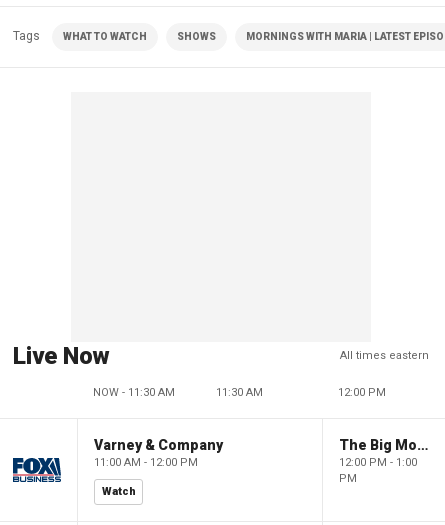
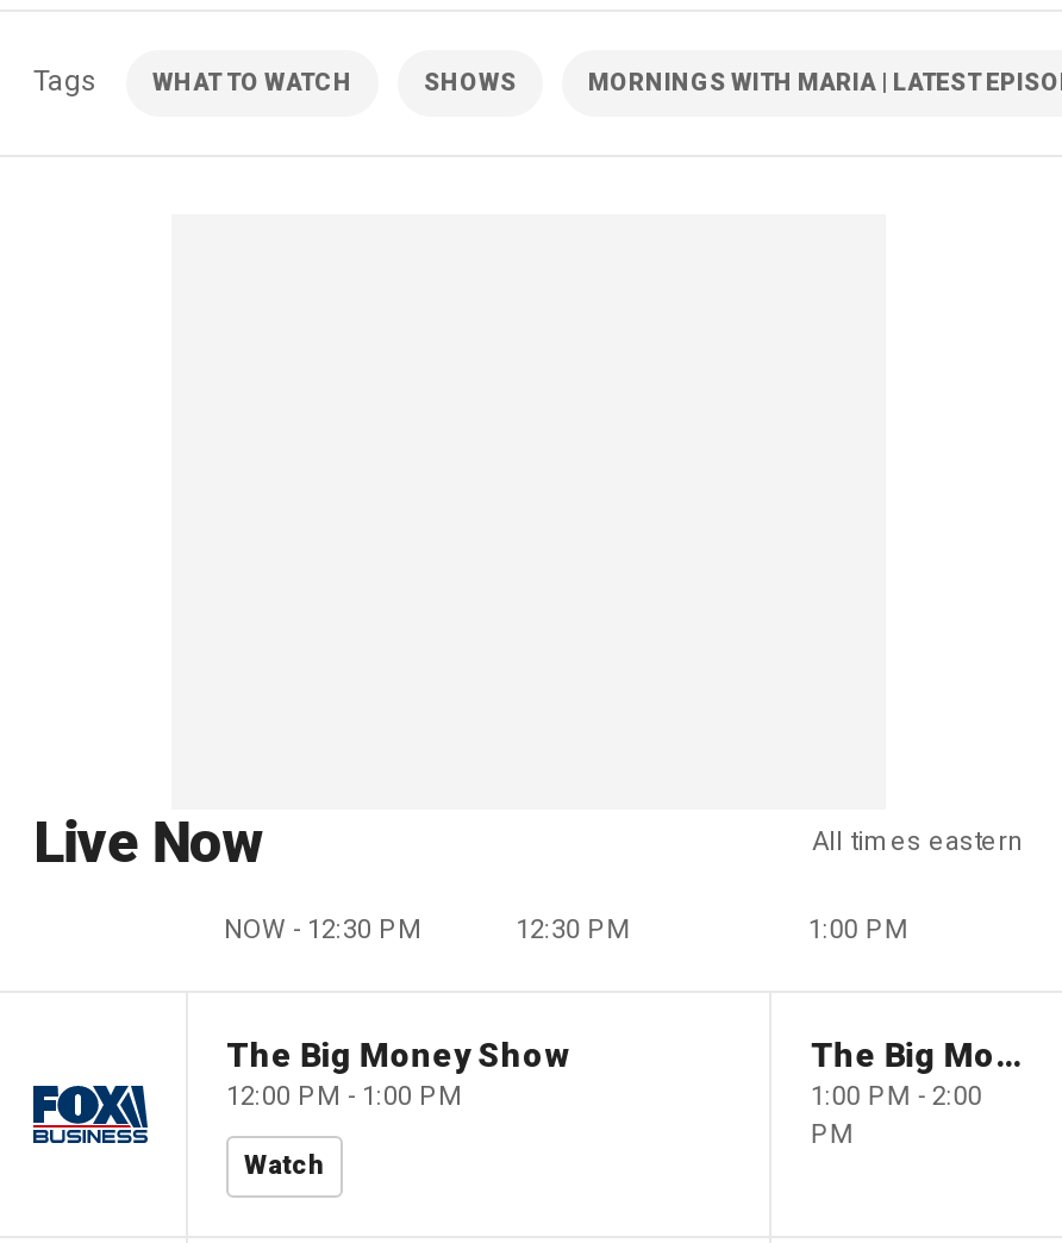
[93,386,386,399] NOW - 11:30 AM | 11:30 AM | 12:00 PM -> [224,914,908,945] NOW - 12:30 PM | 12:30 PM | 1:00 PM
[94,437,222,469] Varney & Company | 11:00 AM - 12:00 PM -> [226,1036,568,1112] The Big Money Show | 12:00 PM - 1:00 PM
[339,456,417,469] 12:00 PM - 1:00 -> [810,1081,982,1112] 1:00 PM - 2:00

